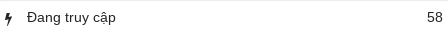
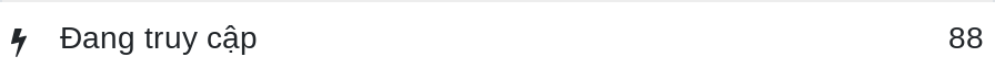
[427,9,443,25] 58 -> [948,20,984,55] 88

